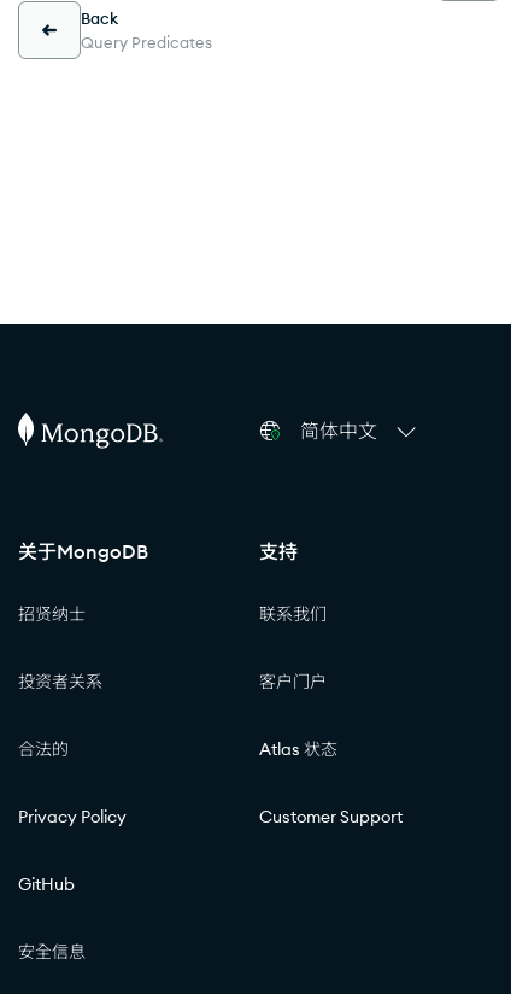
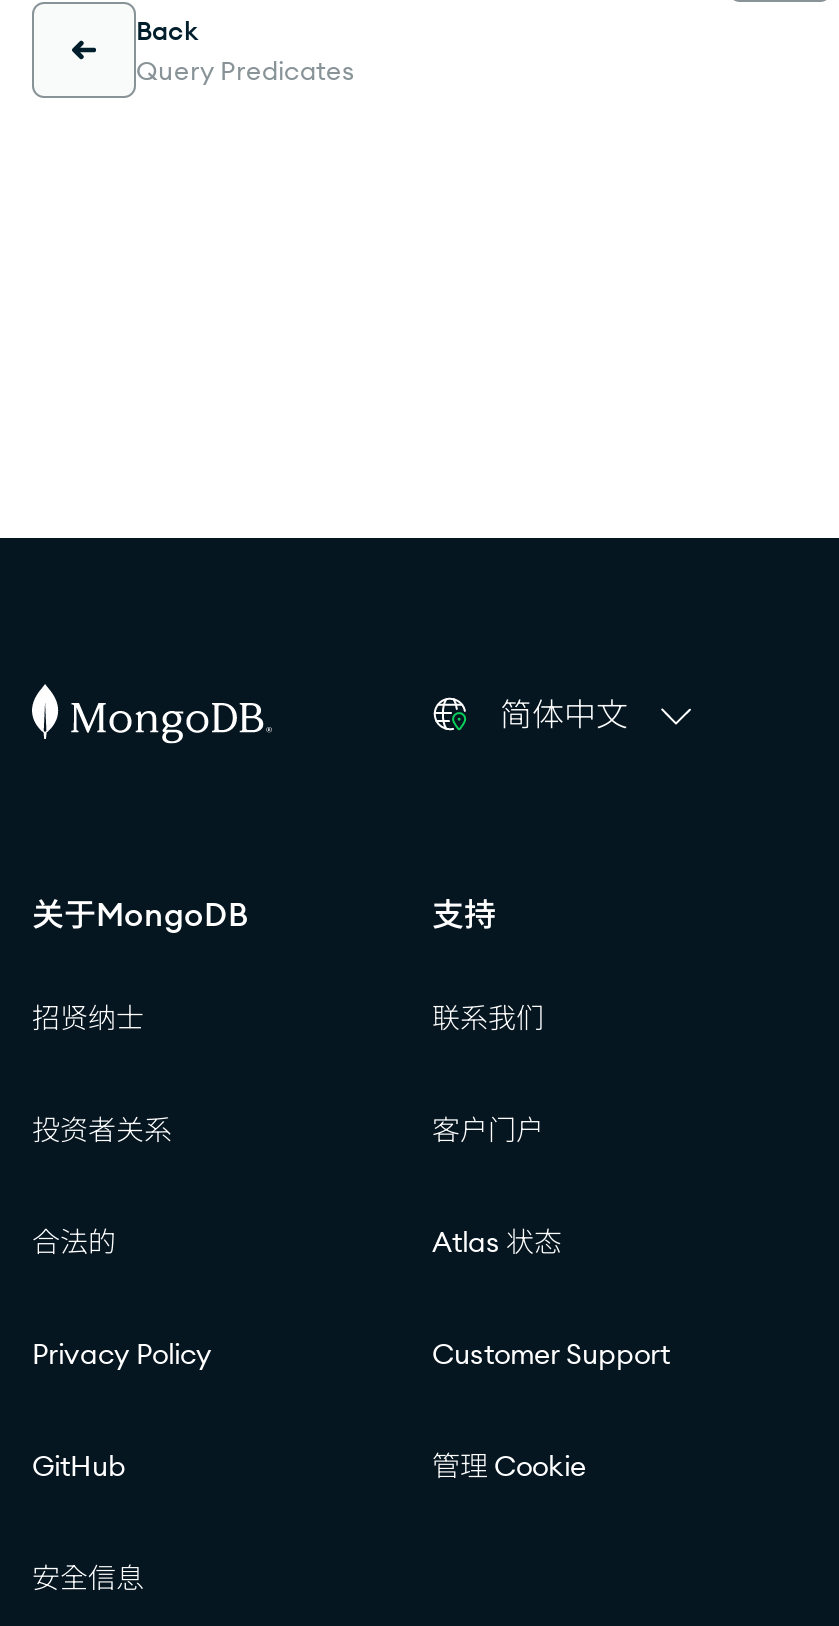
none -> [432,1448,586,1484] 管理 Cookie

